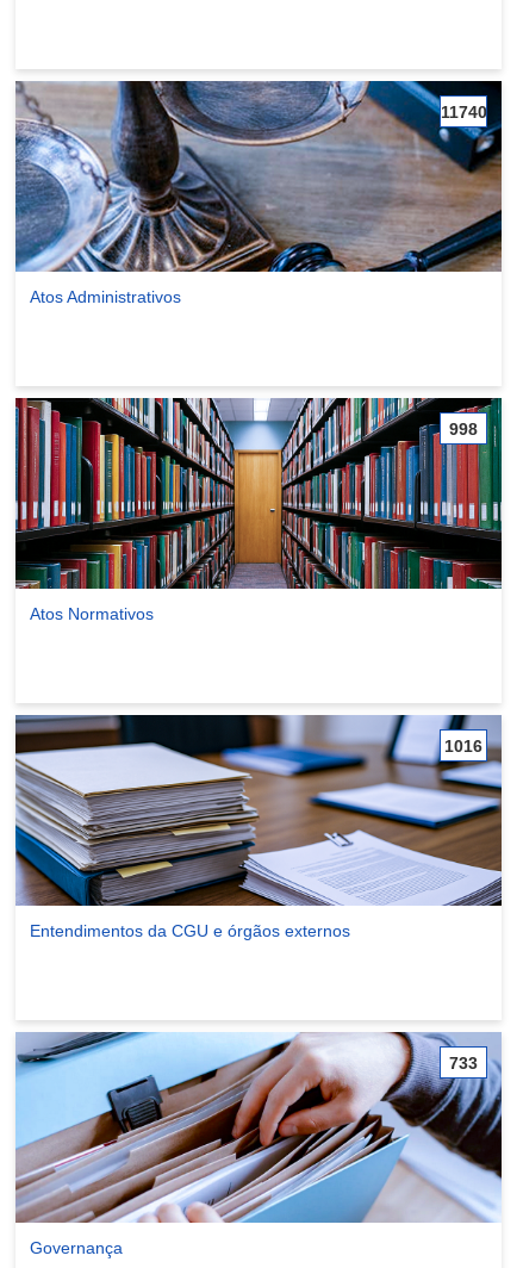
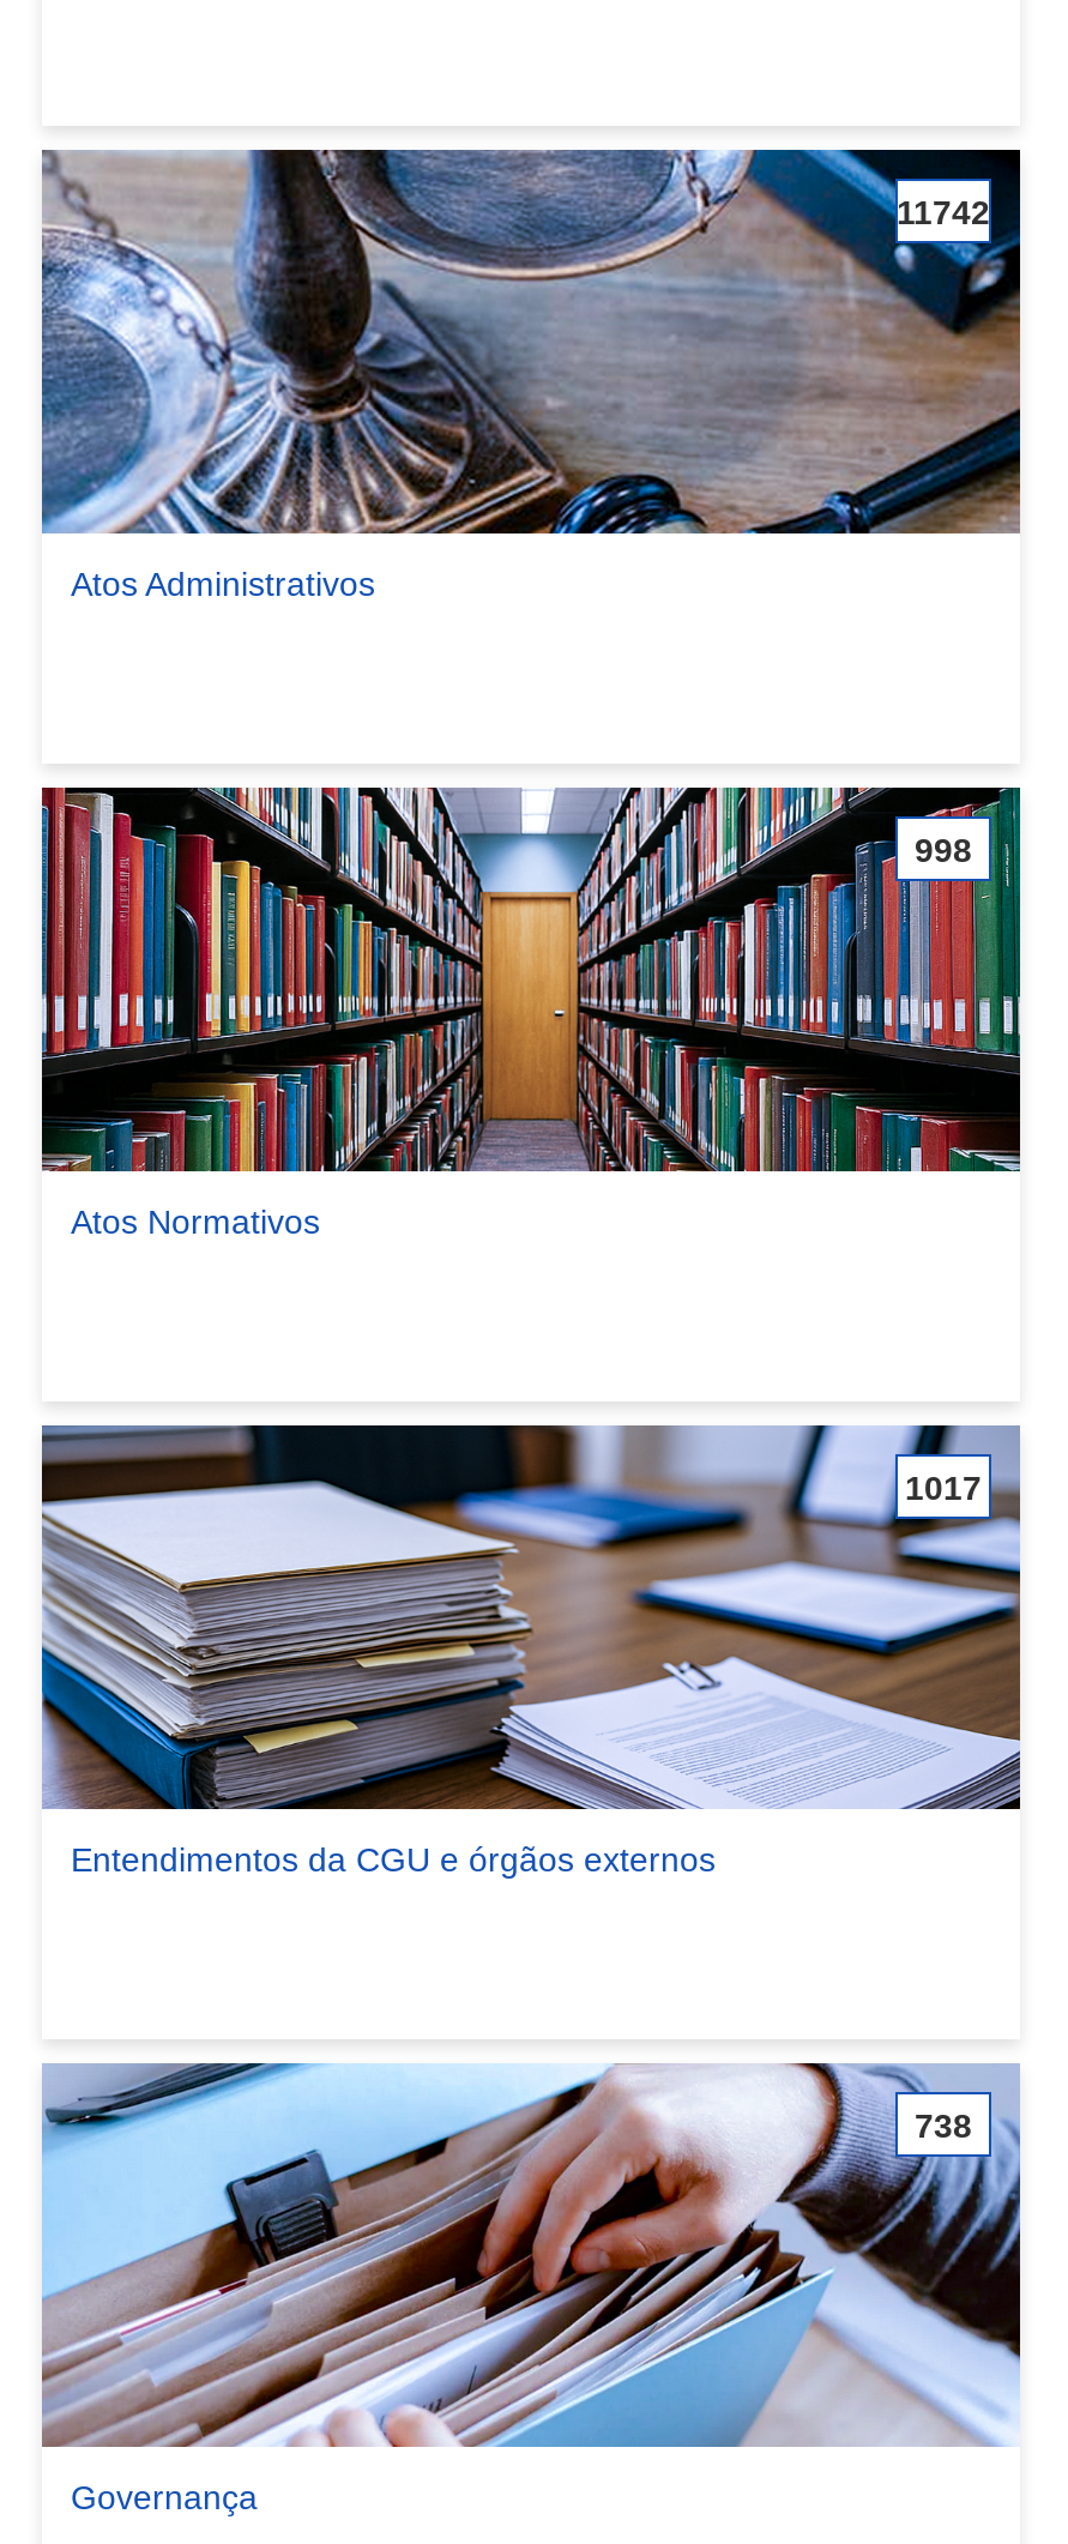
[440,102,487,121] 11740 -> [897,192,990,230] 11742
[444,736,482,755] 1016 -> [905,1467,982,1506] 1017
[449,1053,478,1072] 733 -> [915,2105,972,2144] 738

